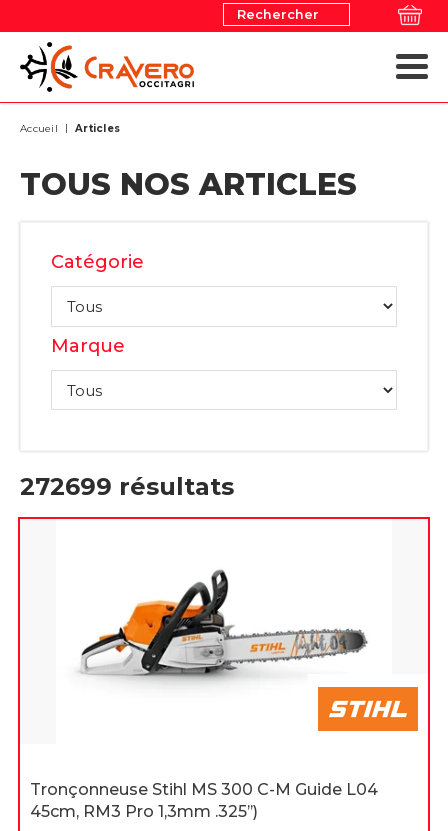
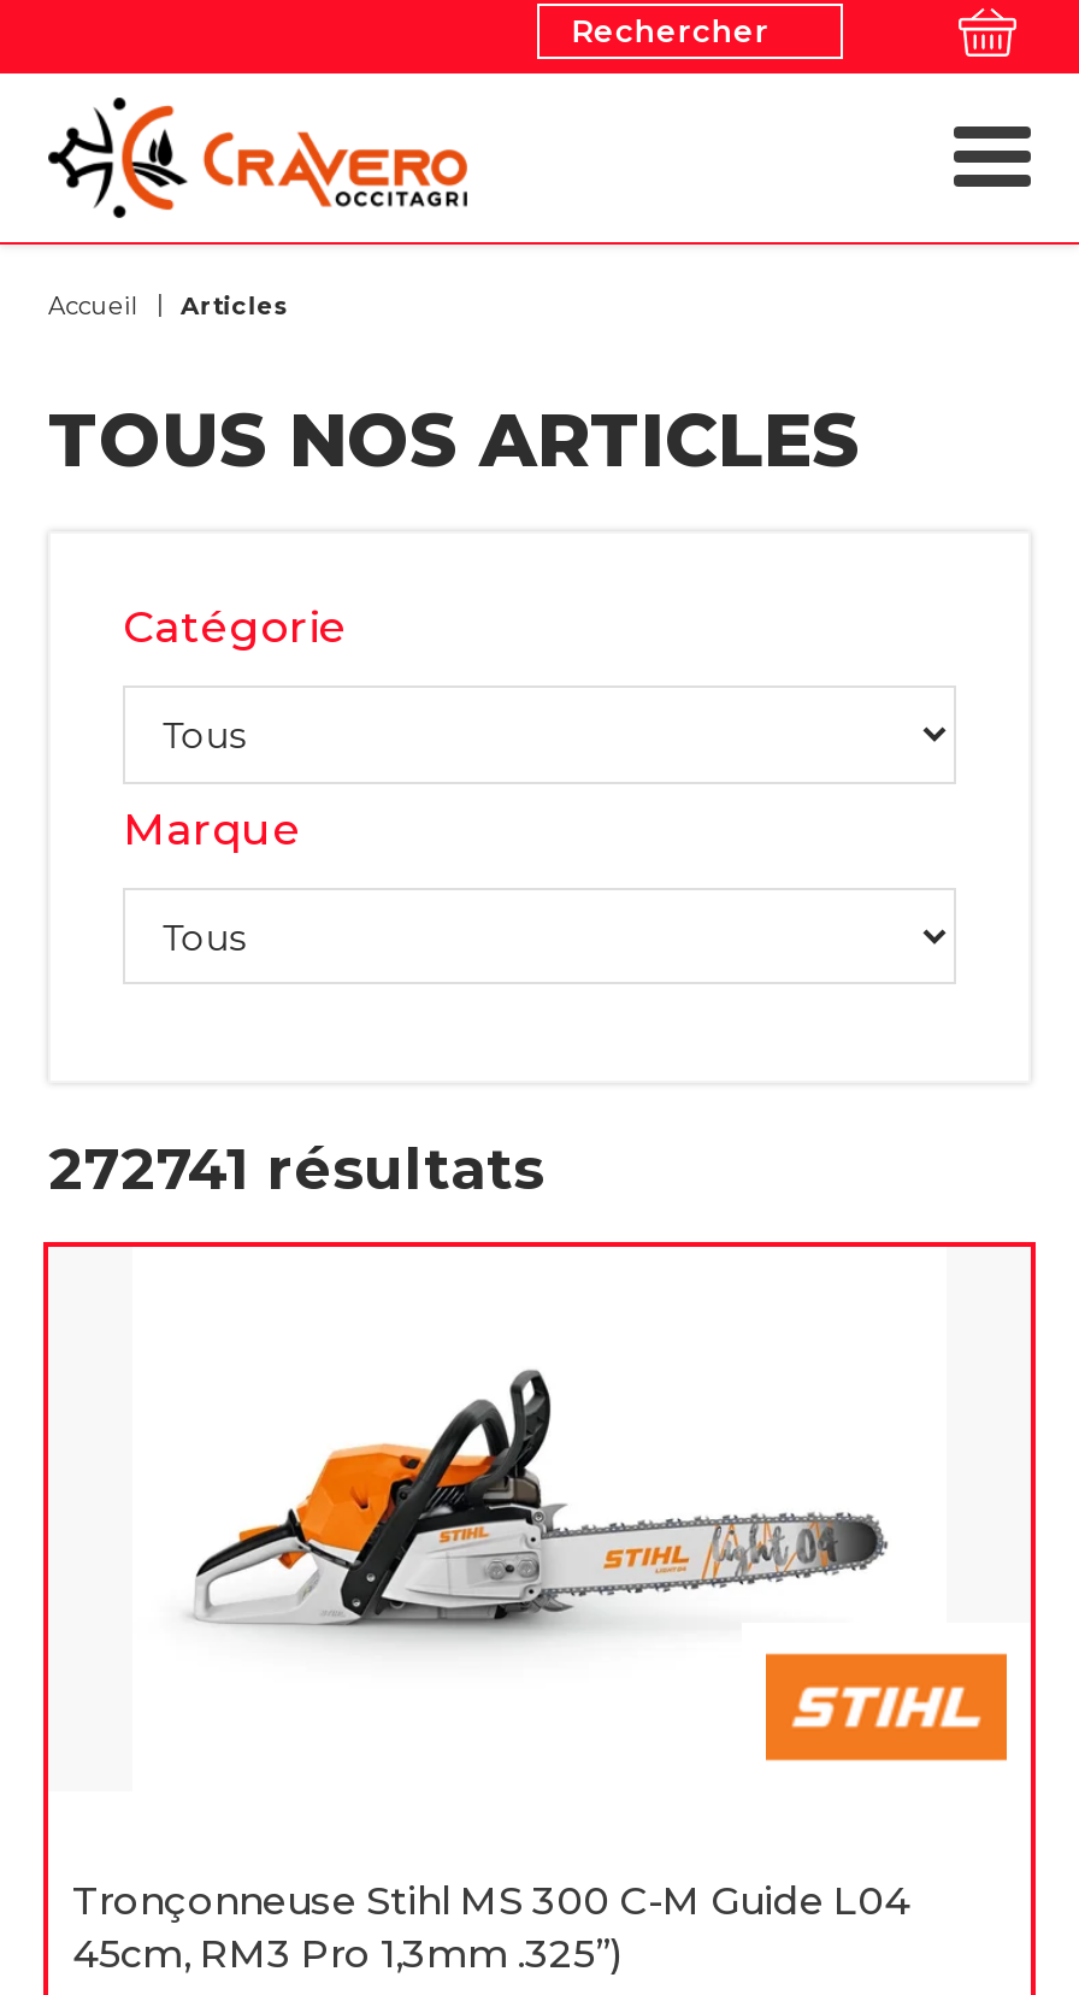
[20,472,234,501] 272699 résultats -> [48,1135,544,1204] 272741 résultats

